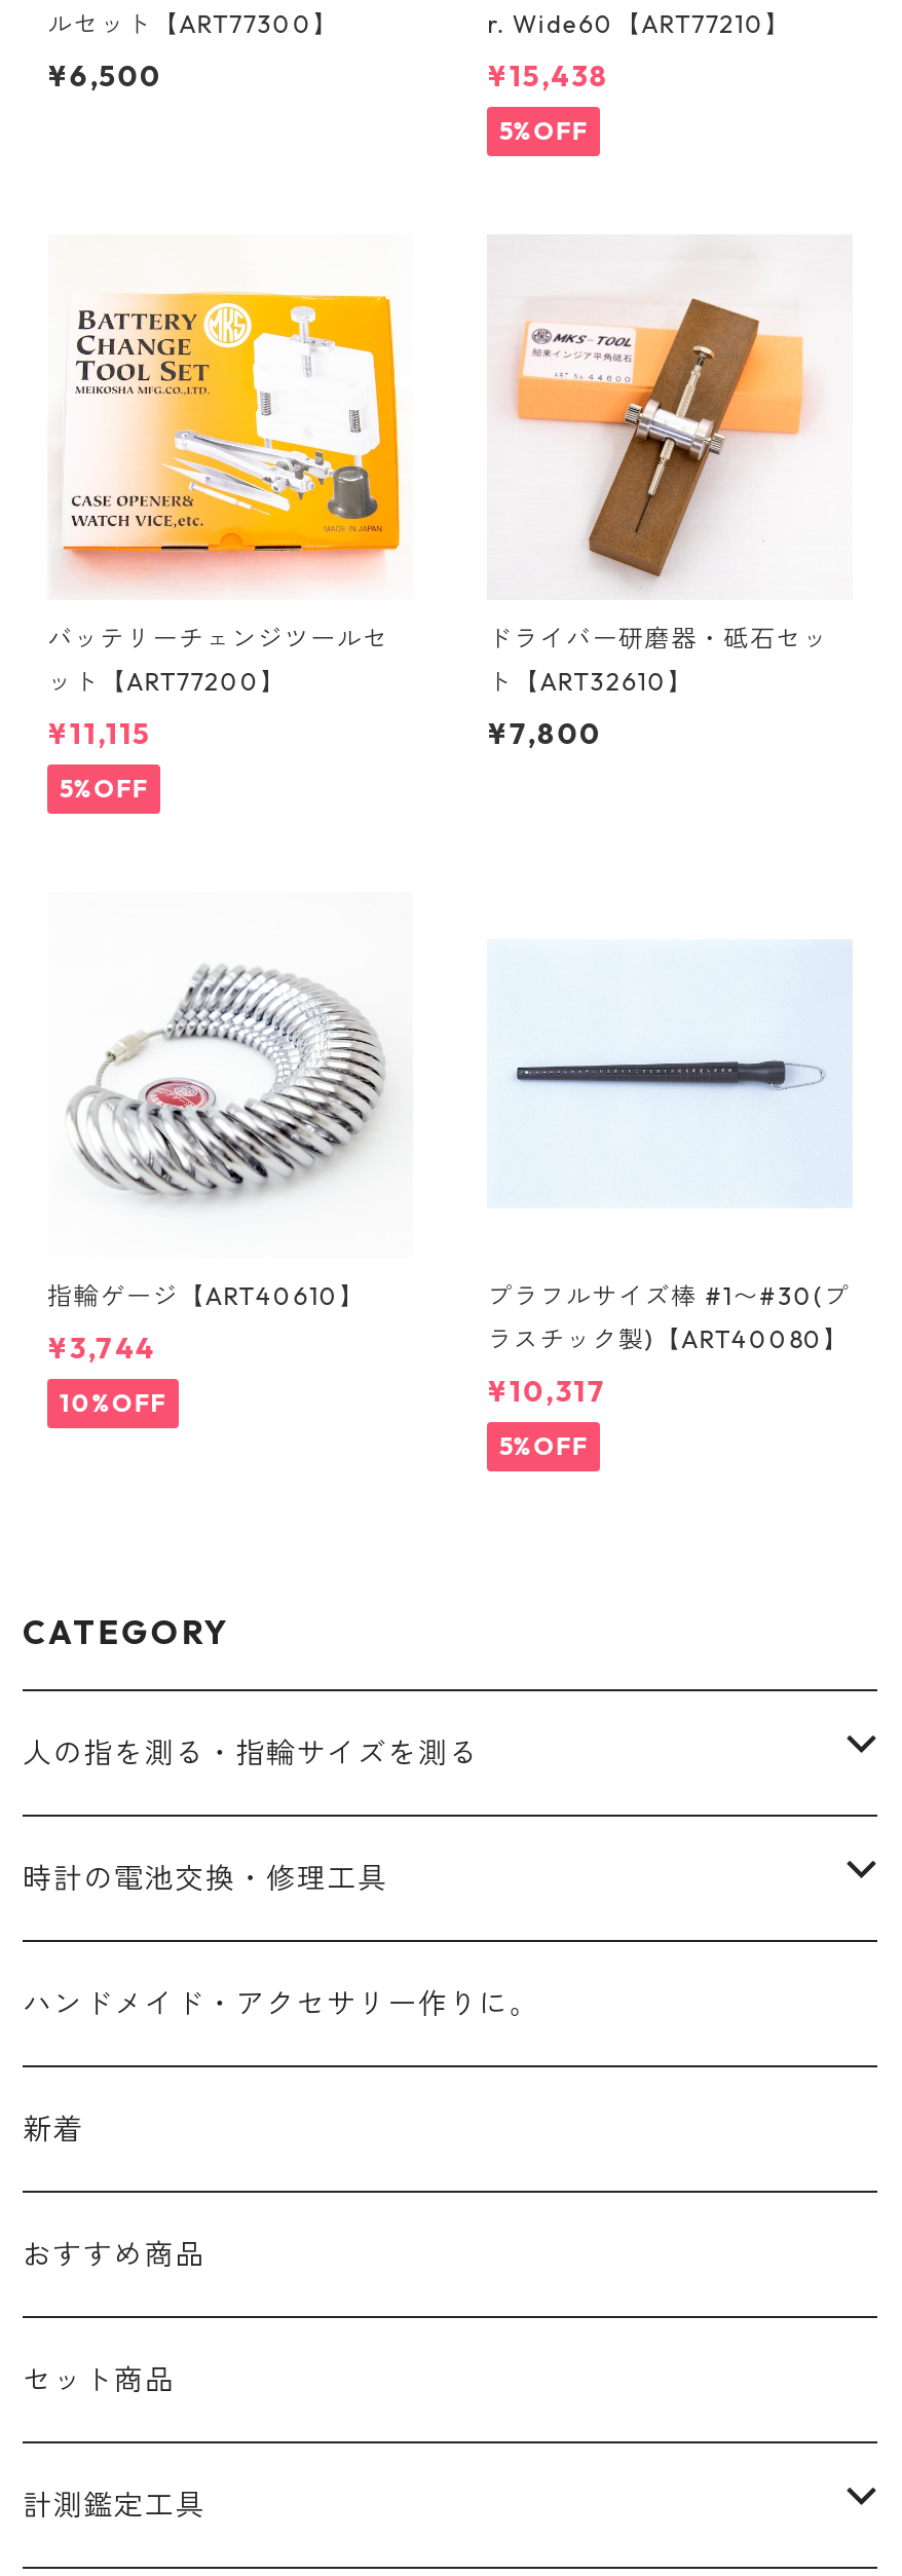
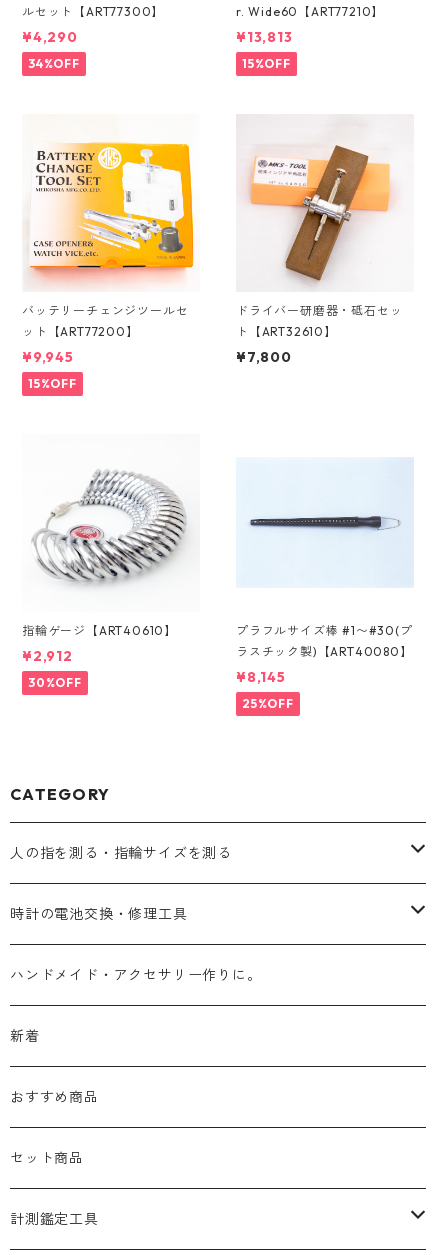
[47,57,162,94] ¥6,500 -> [22,28,80,71] ¥4,290 | 34%OFF
[487,57,609,94] ¥15,438 -> [236,28,293,46] ¥13,813
[499,114,588,145] 5%OFF -> [242,56,291,71] 15%OFF
[47,715,151,752] ¥11,115 -> [22,348,74,366] ¥9,945
[60,772,148,803] 5%OFF -> [28,376,77,391] 15%OFF
[47,1329,156,1366] ¥3,744 -> [22,647,73,665] ¥2,912
[487,1372,607,1409] ¥10,317 -> [236,668,286,686] ¥8,145
[60,1387,166,1417] 10%OFF -> [28,675,82,690] 30%OFF
[499,1430,588,1461] 5%OFF -> [242,696,294,711] 25%OFF

